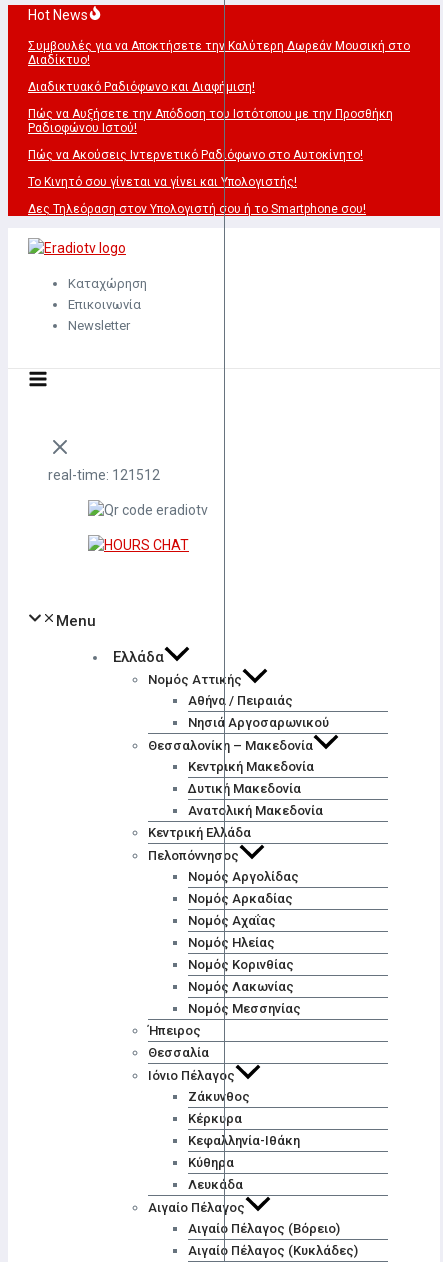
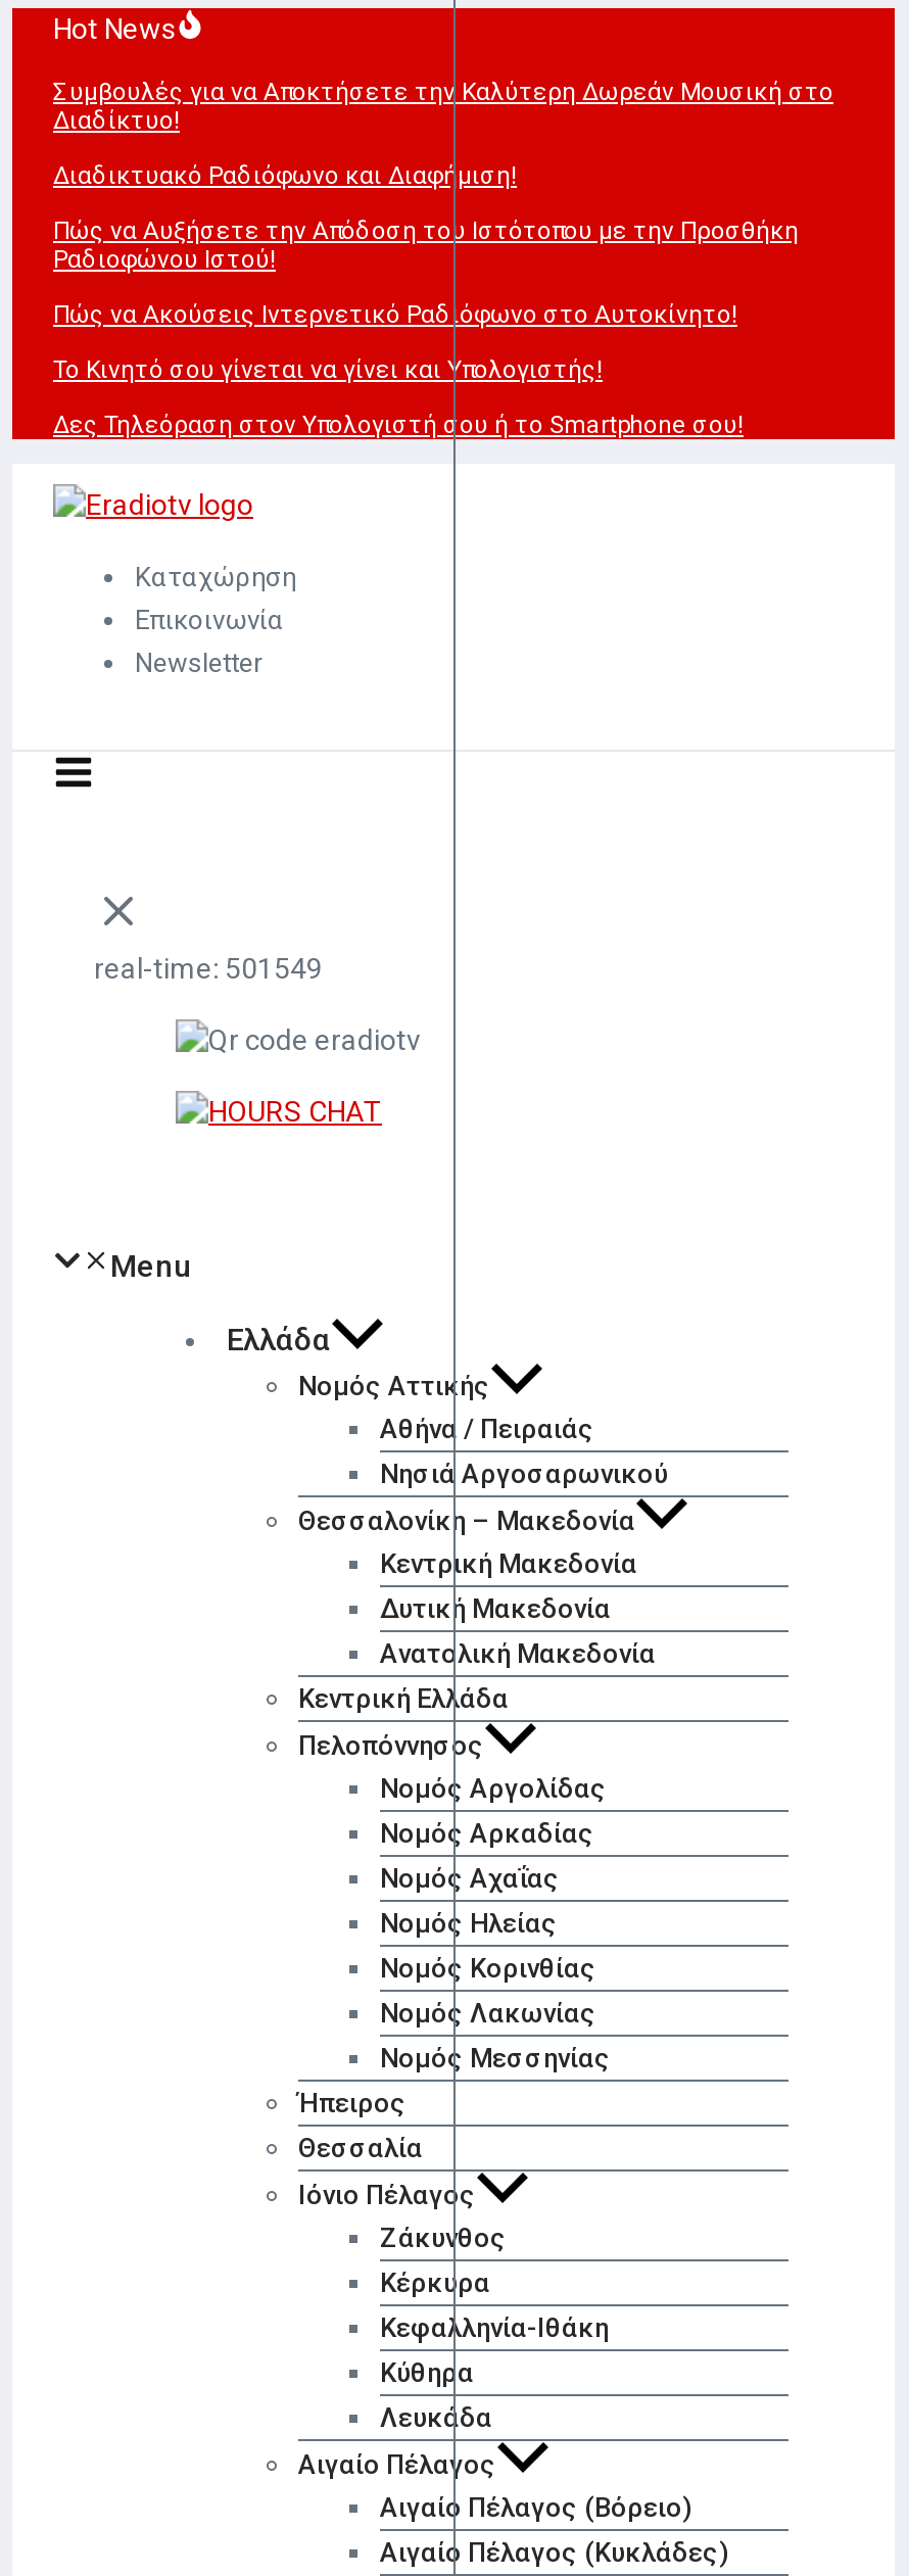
[48,467,160,483] real-time: 121512 -> [94,952,323,985] real-time: 501549

